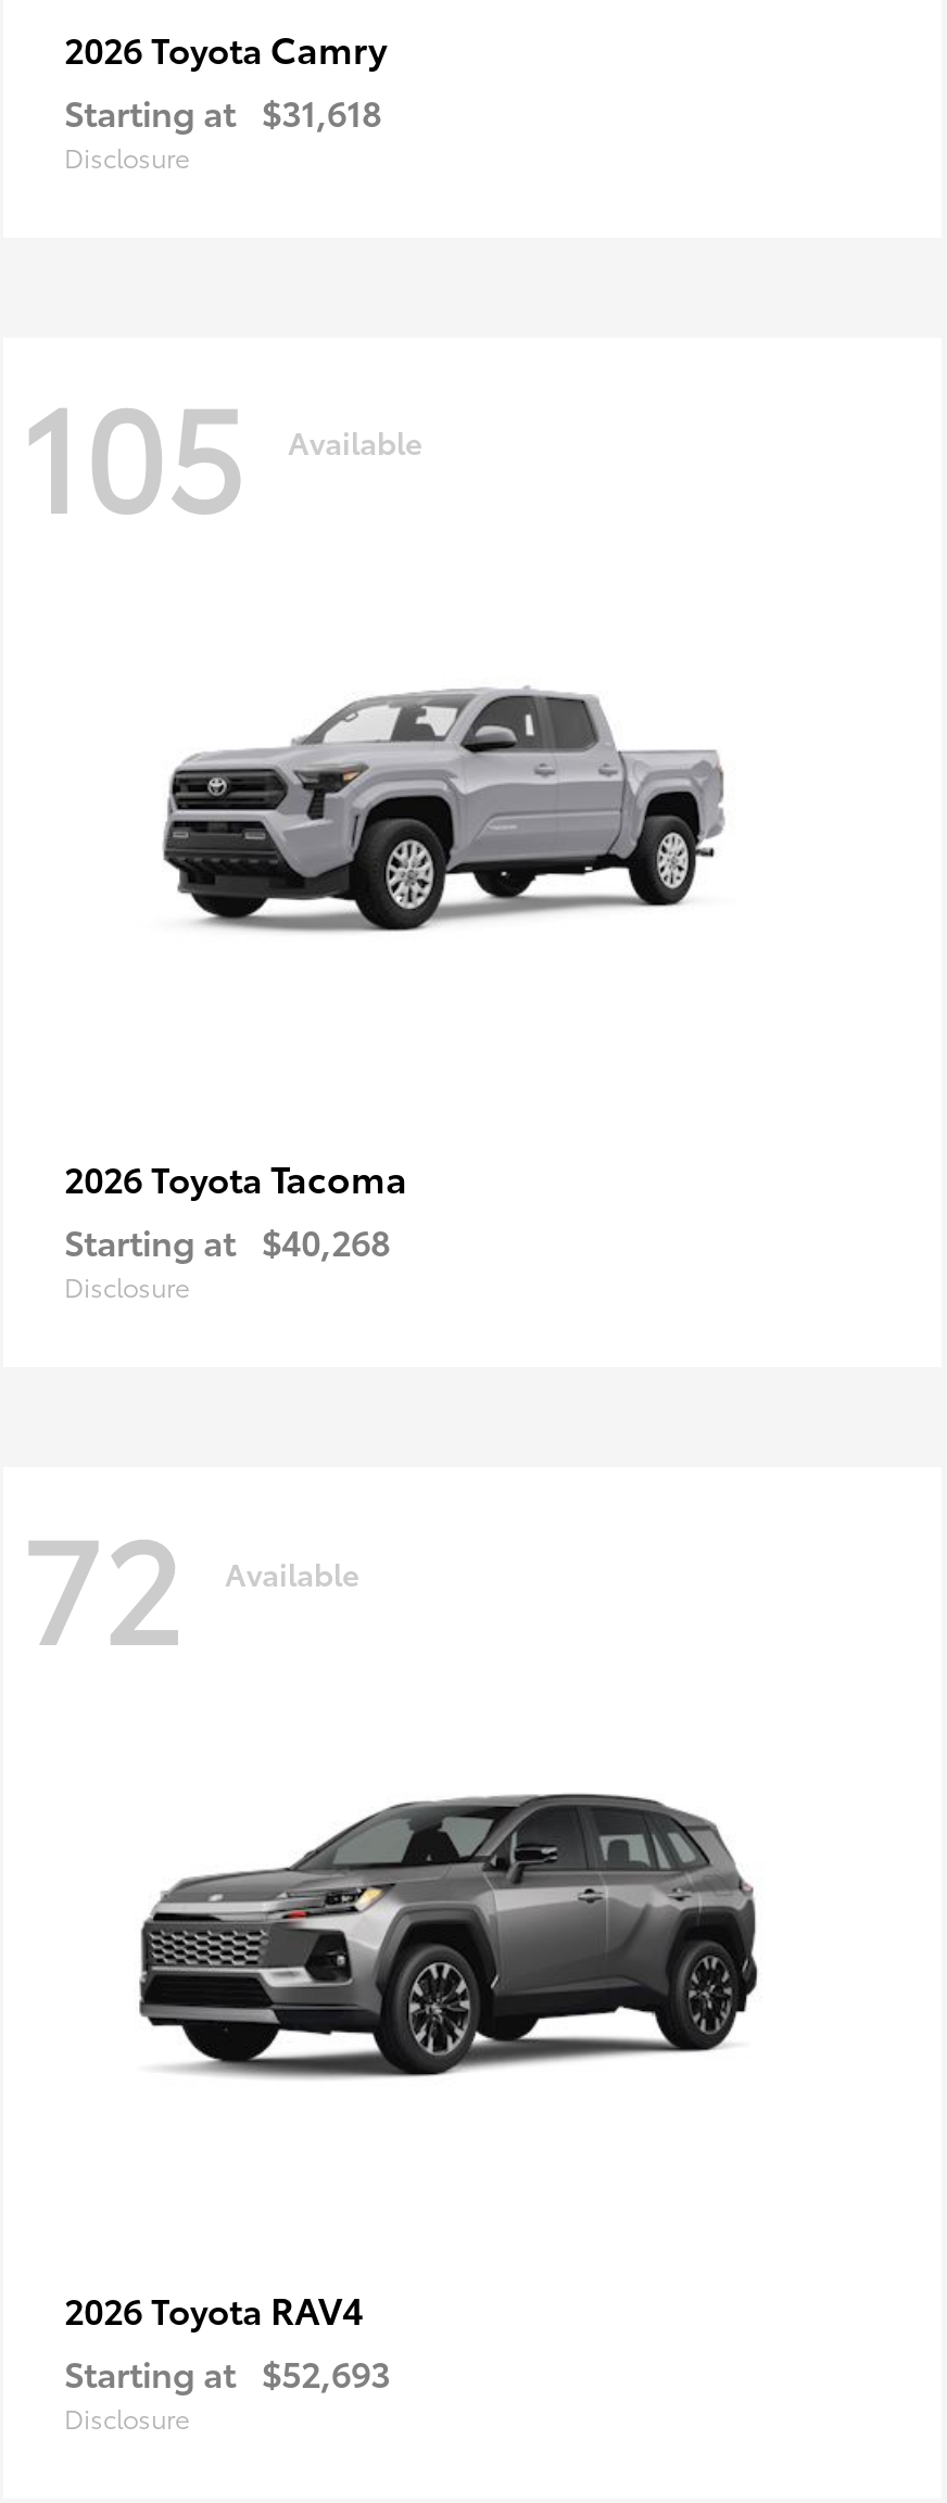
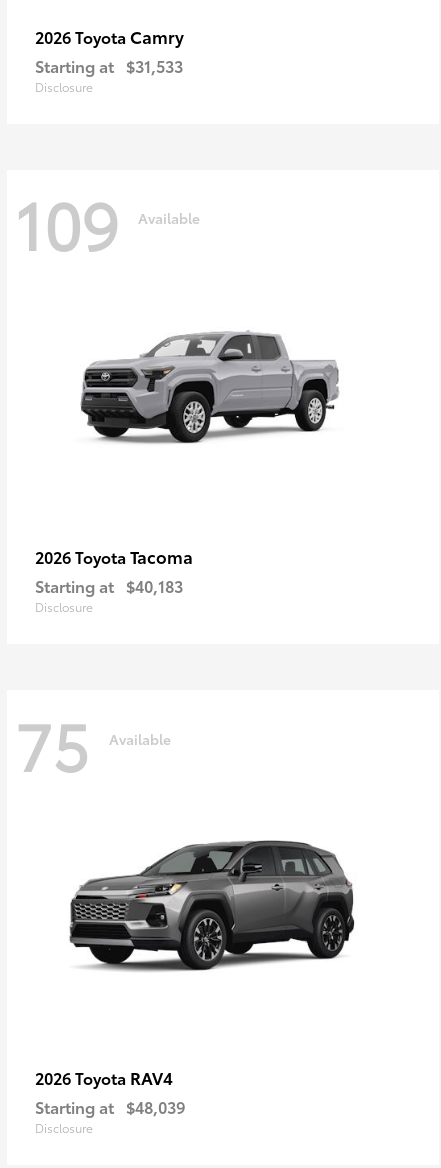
[64,85,381,135] Starting at $31,618 -> [35,53,183,76] Starting at $31,533
[21,351,422,551] 105 Available -> [15,176,200,268] 109 Available
[64,1216,390,1266] Starting at $40,268 -> [35,574,183,597] Starting at $40,183
[21,1482,359,1682] 72 Available -> [15,697,171,789] 75 Available
[64,2347,390,2397] Starting at $52,693 -> [35,1095,185,1118] Starting at $48,039

